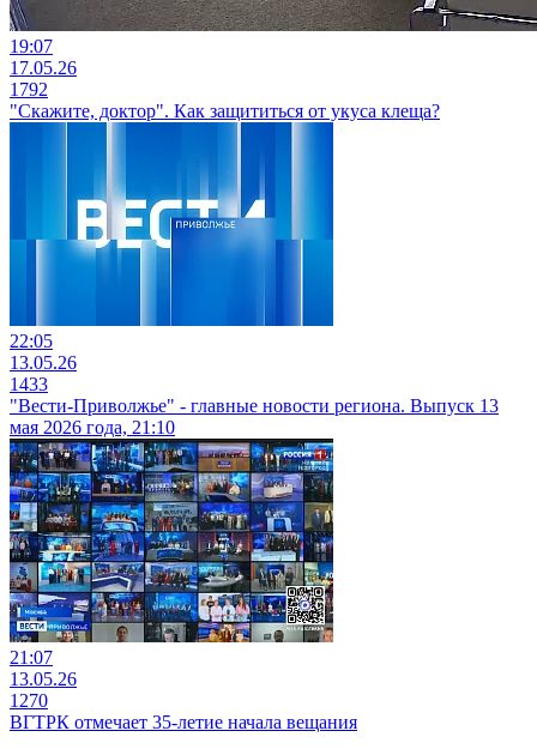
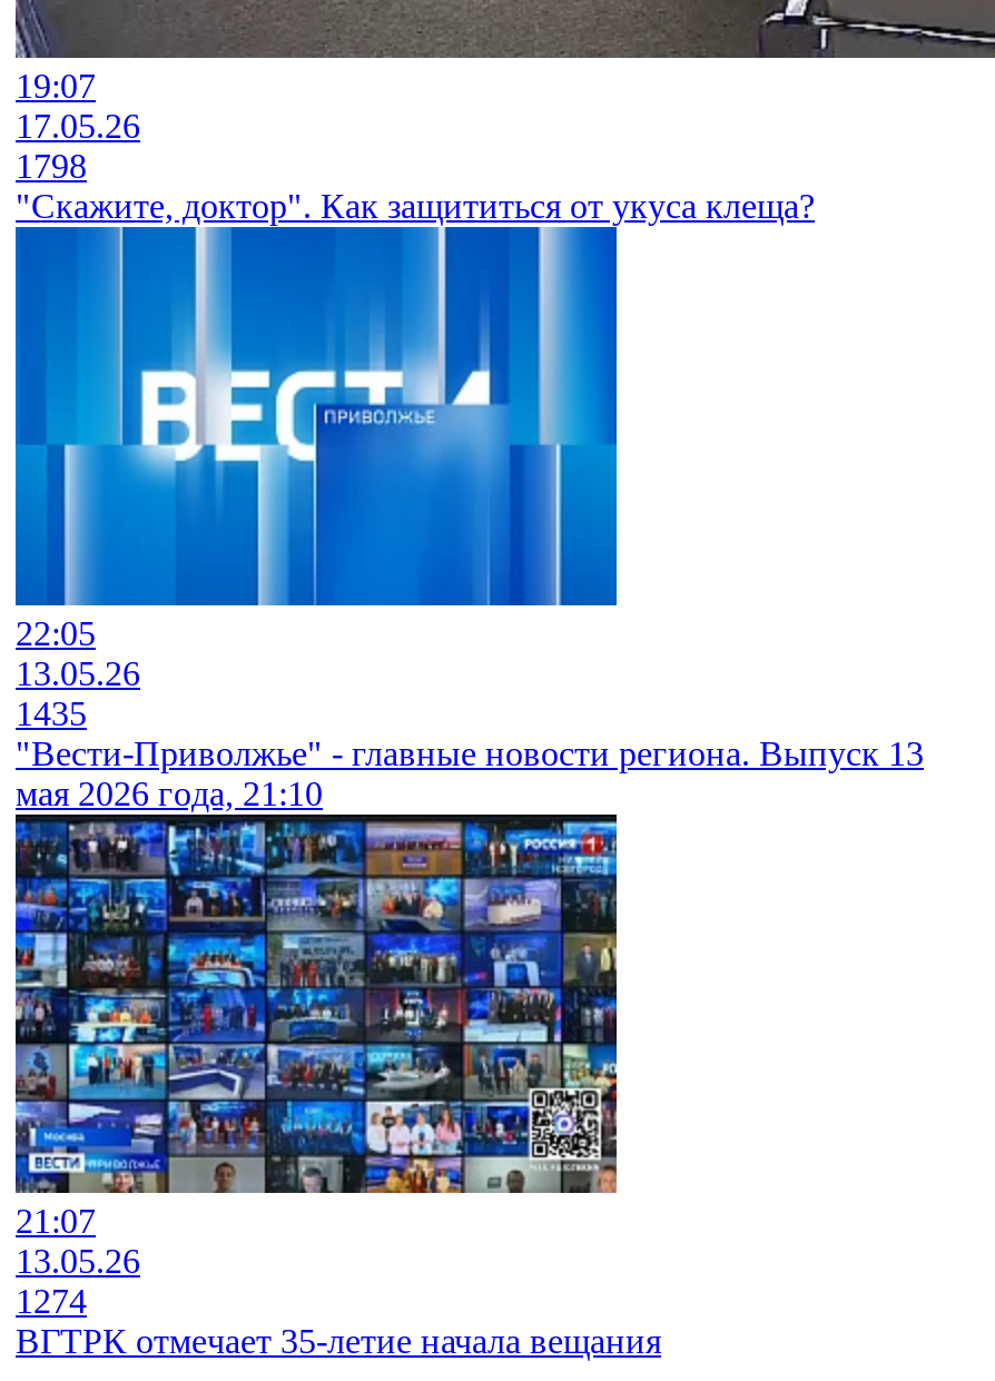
[10,79,48,99] 1792 -> [16,146,87,184] 1798
[10,374,48,394] 1433 -> [16,694,87,732] 1435
[10,690,48,710] 1270 -> [16,1281,87,1319] 1274

